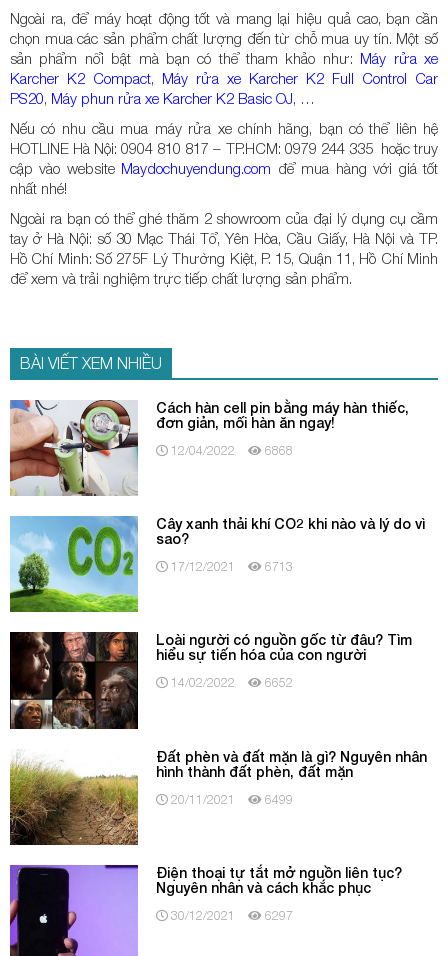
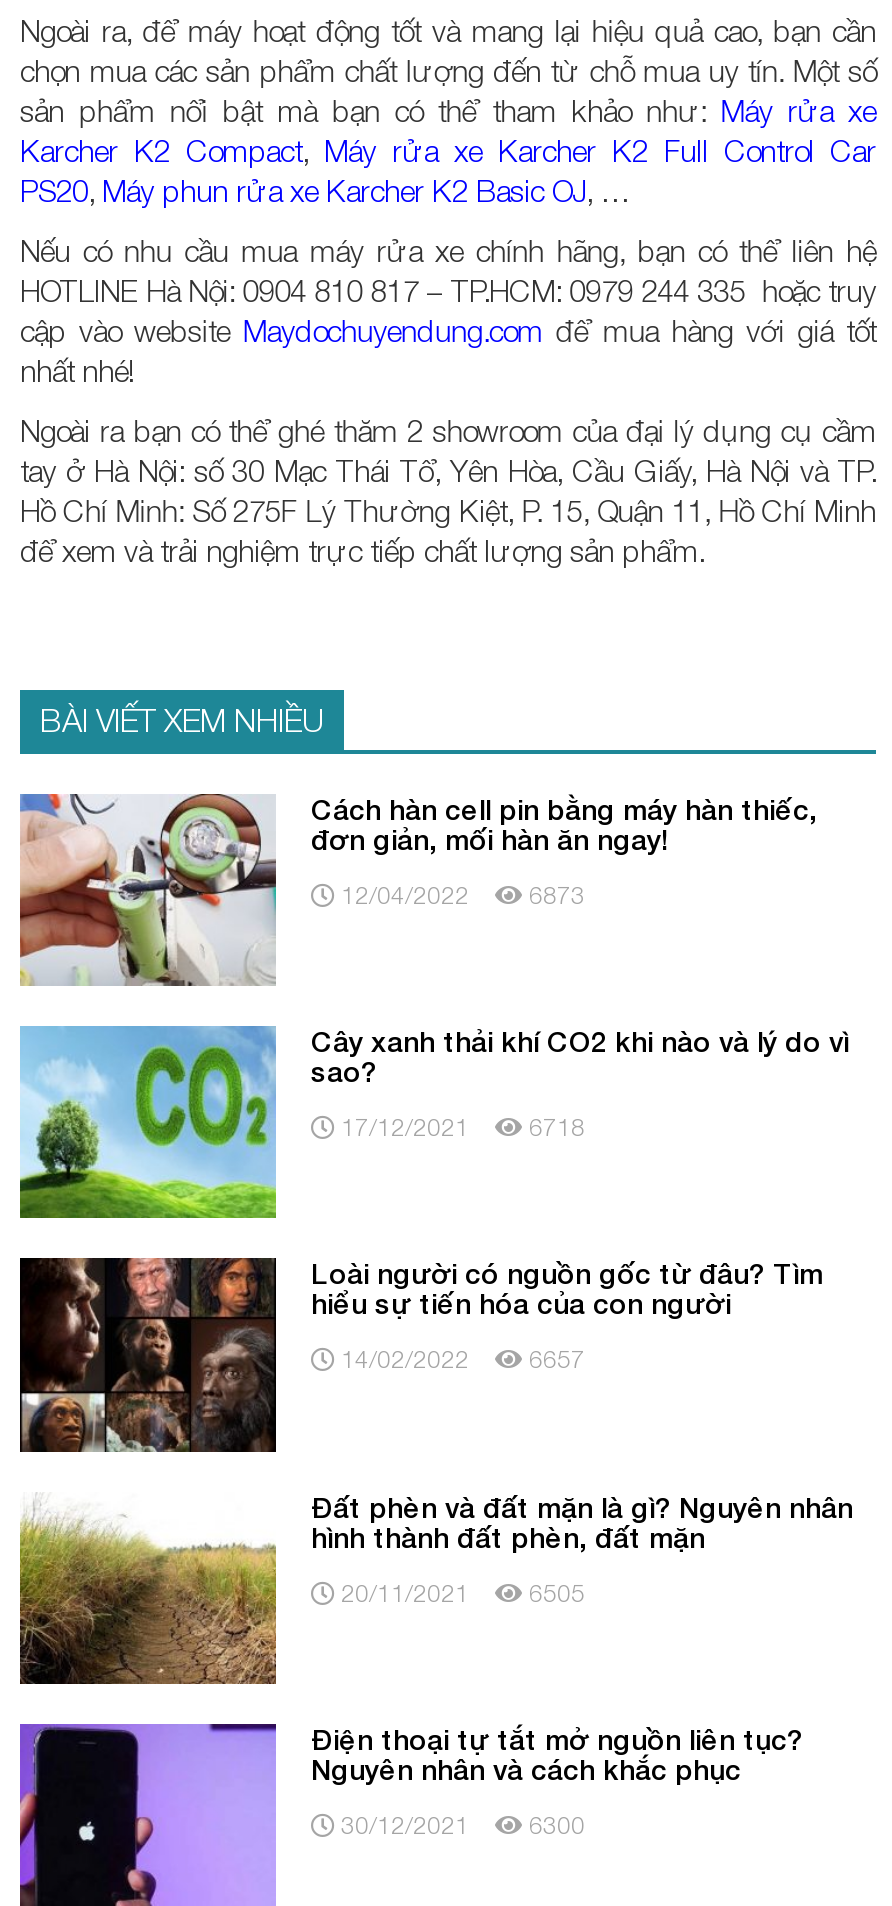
[167,443,292,458] 12/04/2022 6868 -> [335,880,585,910] 12/04/2022 6873
[167,559,292,574] 17/12/2021 6713 -> [335,1112,585,1142] 17/12/2021 6718
[167,675,292,690] 14/02/2022 6652 -> [335,1345,585,1375] 14/02/2022 6657
[167,792,292,807] 20/11/2021 6499 -> [335,1577,585,1607] 20/11/2021 6505
[167,908,292,923] 30/12/2021 6297 -> [335,1810,585,1840] 30/12/2021 6300

